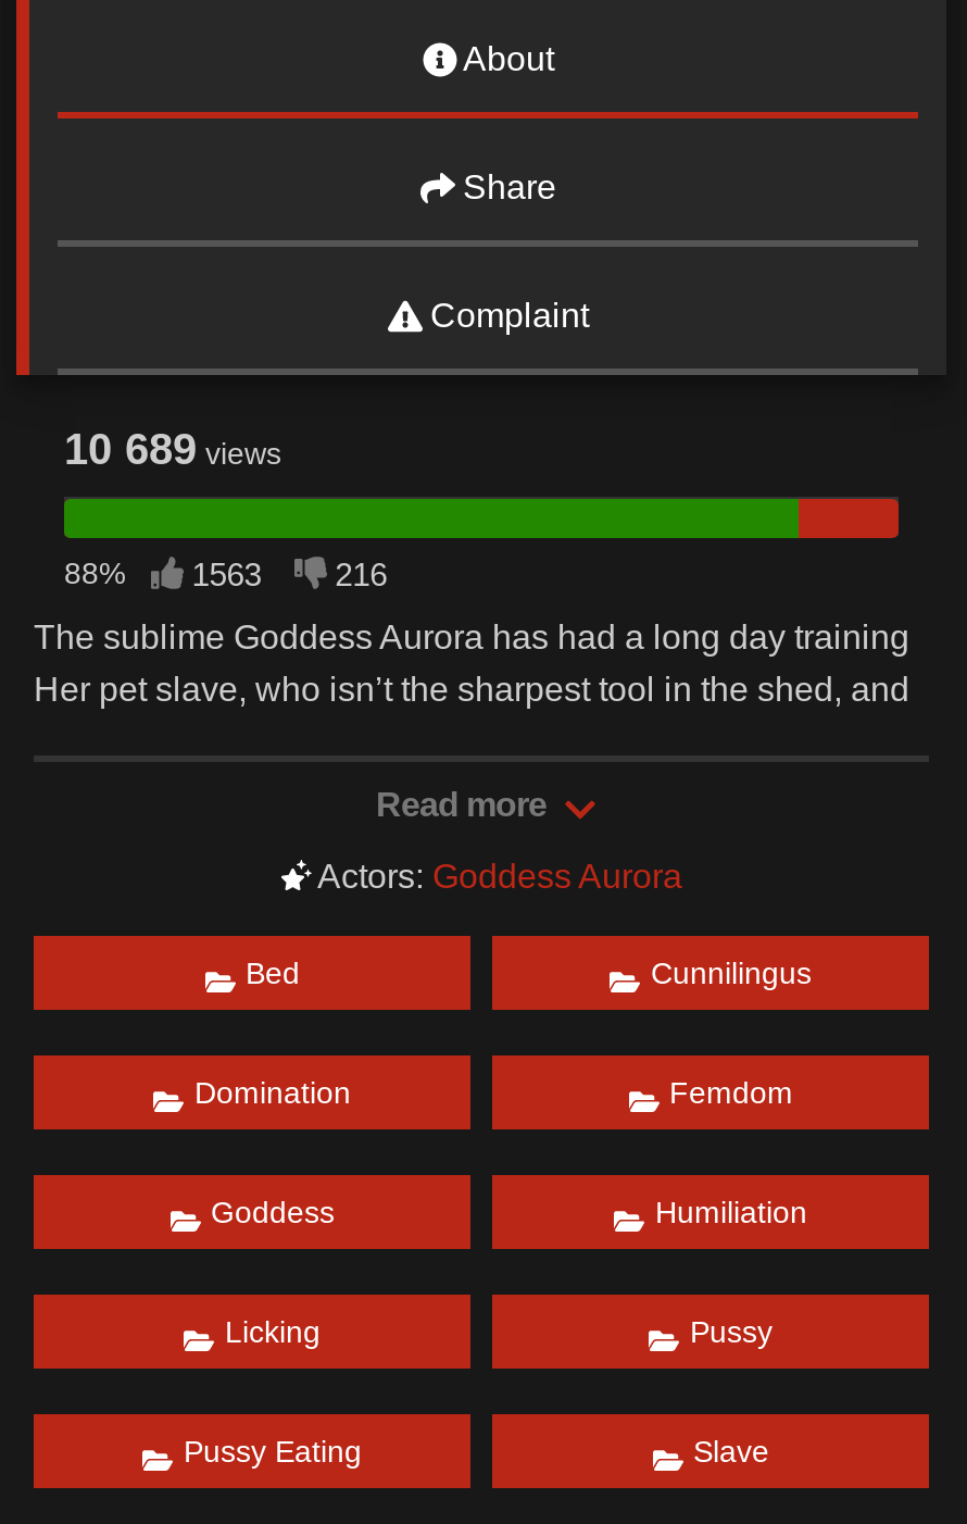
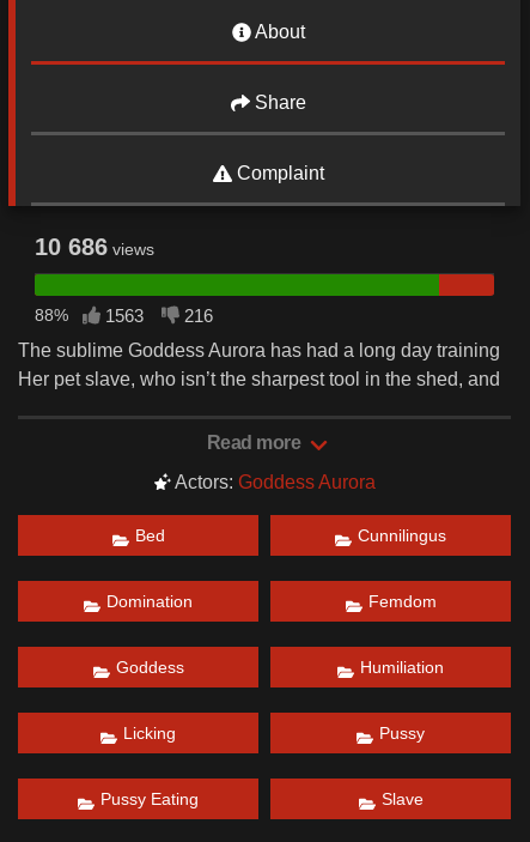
[64,424,281,472] 10 689 views -> [35,233,154,260] 10 686 views

